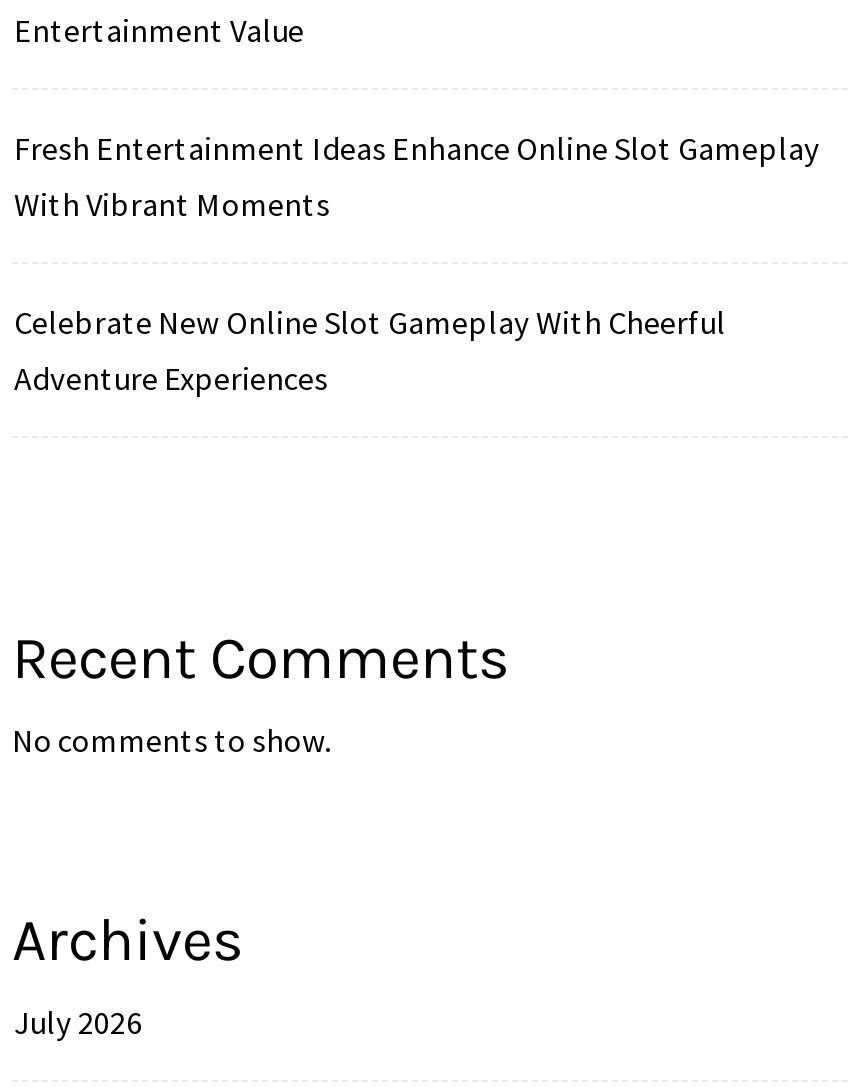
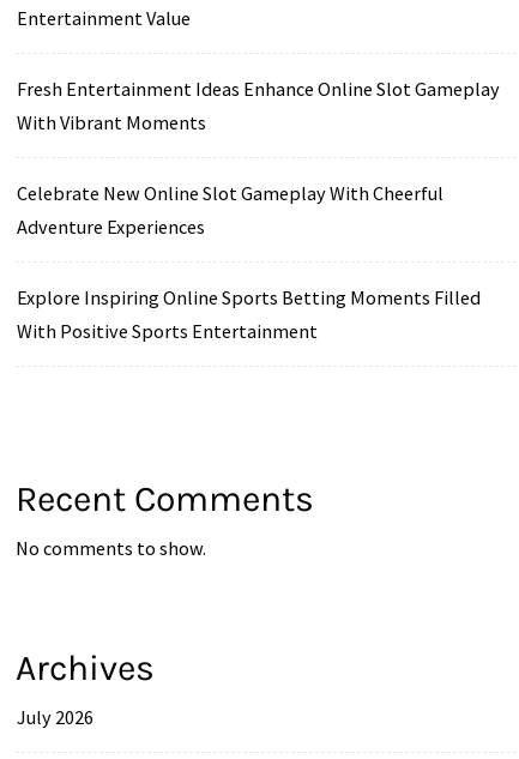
none -> [17,285,481,343] Explore Inspiring Online Sports Betting Moments Filled | With Positive Sports Entertainment

